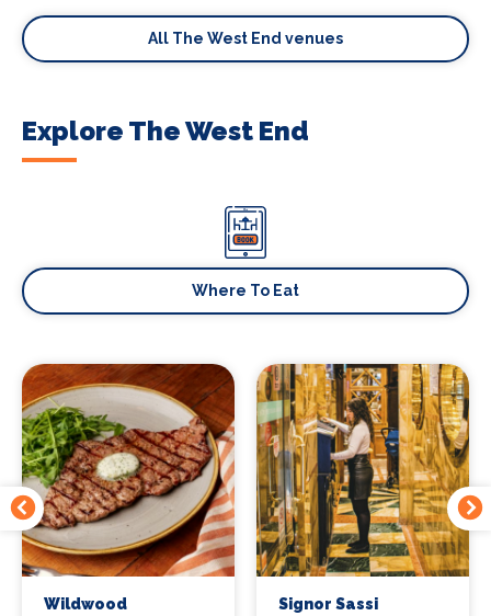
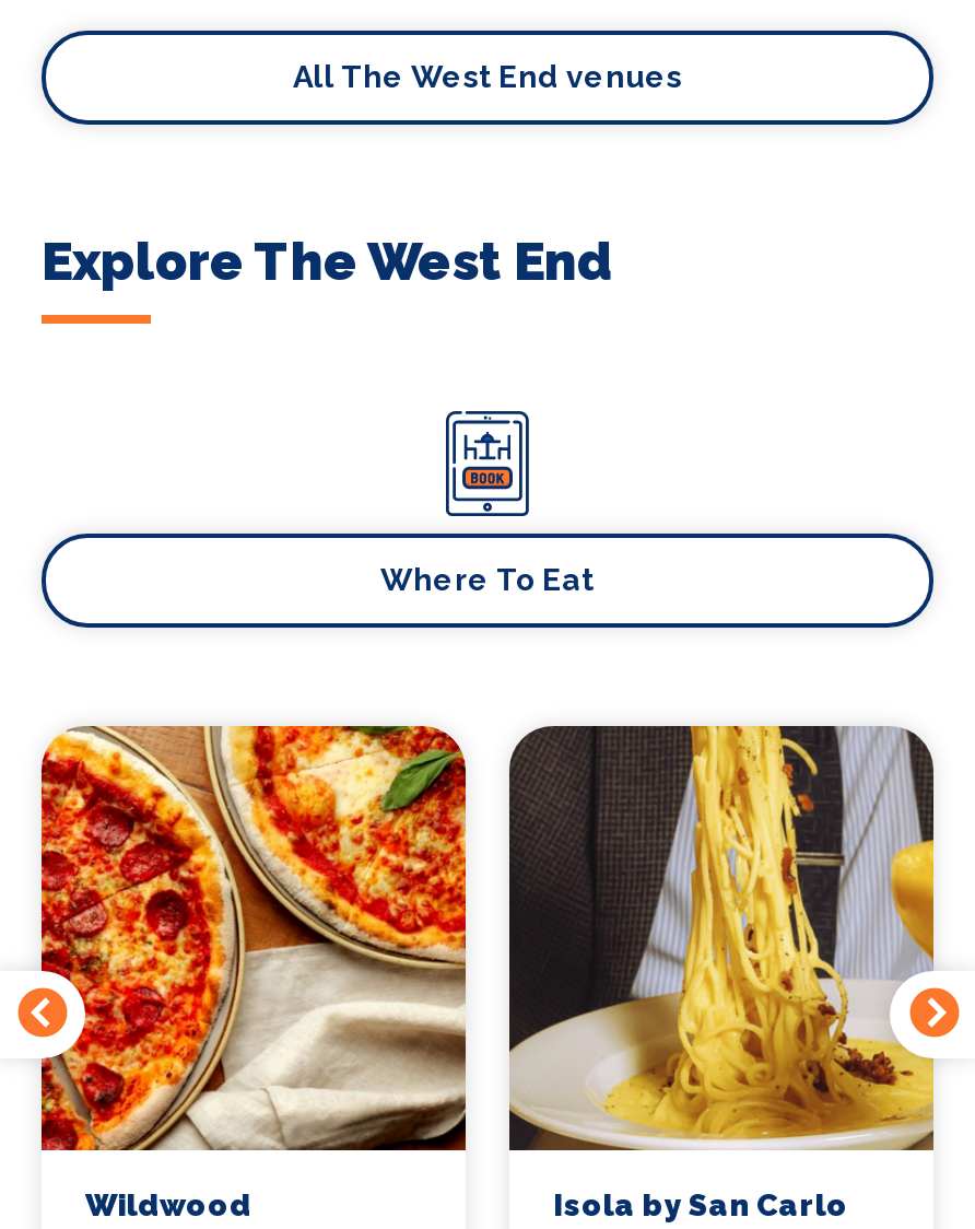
[21,363,236,578] [image] -> [39,724,468,1152] [image]
[255,363,470,612] [image] | Signor Sassi -> [507,724,936,1222] [image] | Isola by San Carlo

